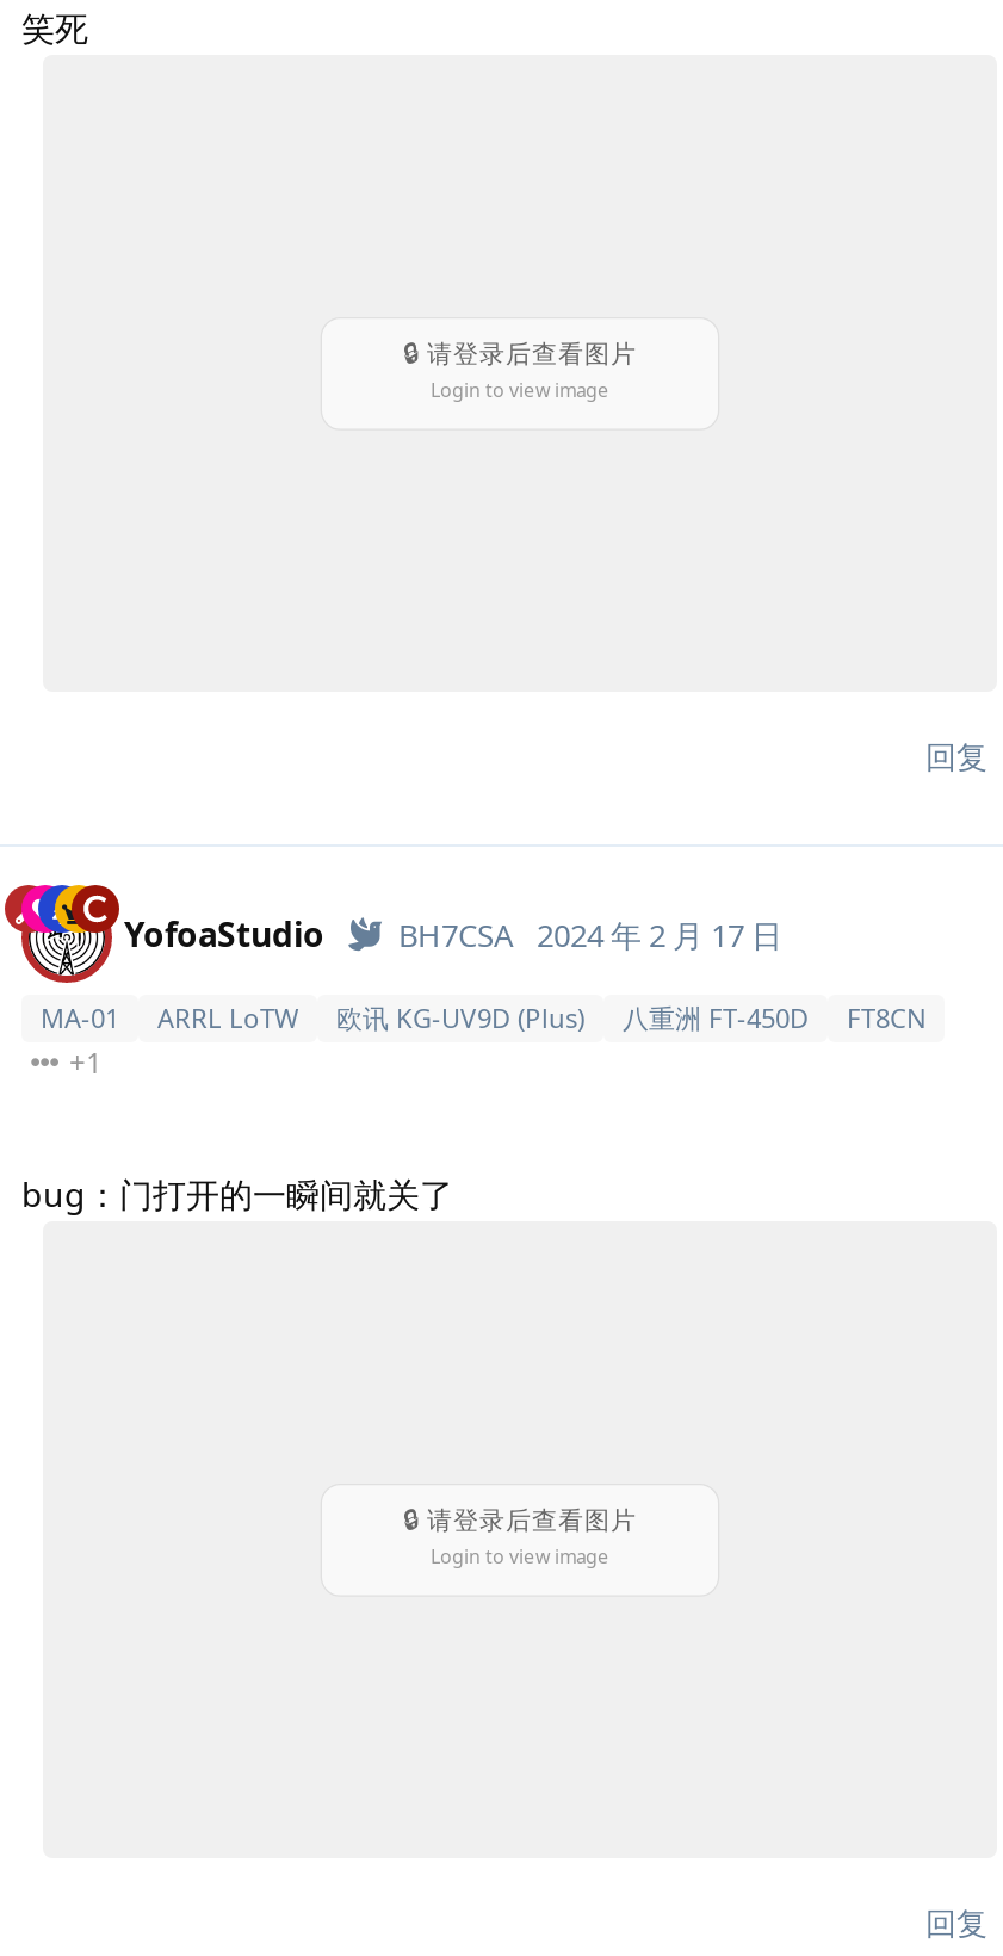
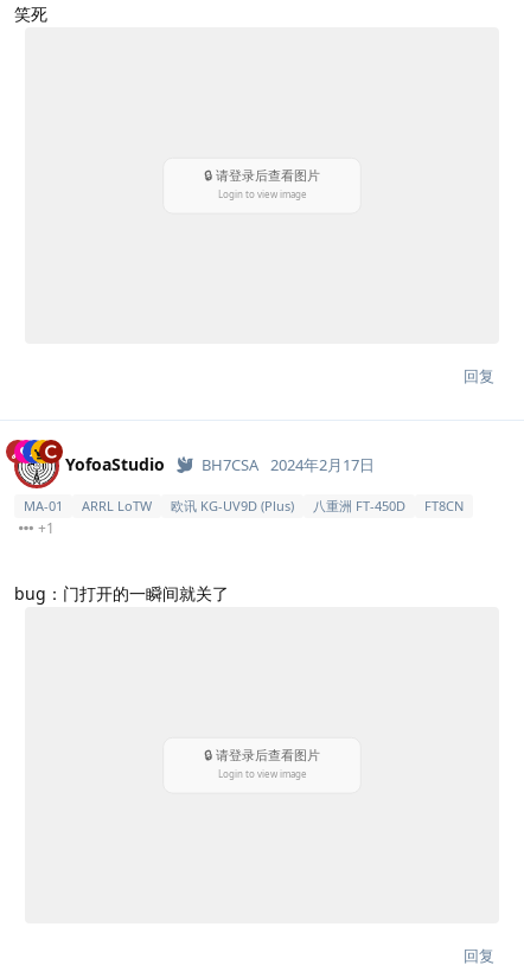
[124,910,782,956] YofoaStudio BH7CSA 2024 年 2 月 17 日 -> [65,452,375,475] YofoaStudio BH7CSA 2024年2月17日

